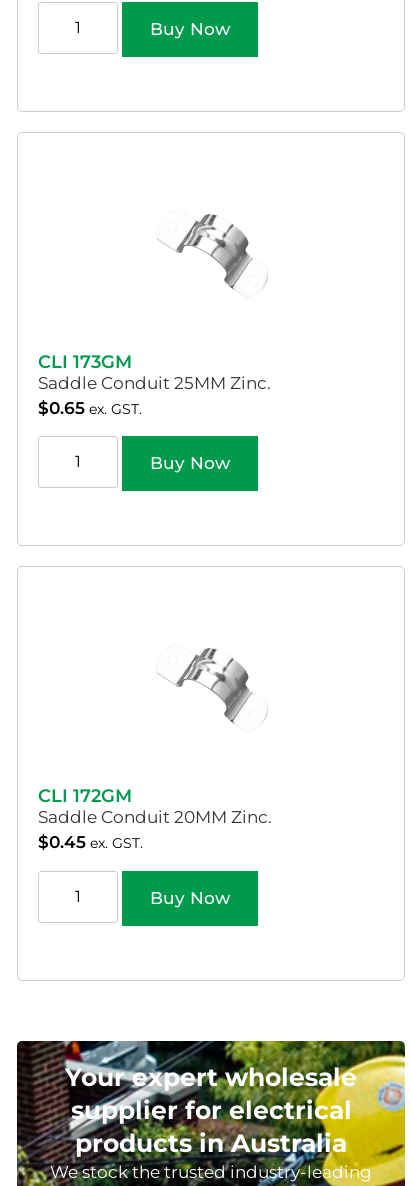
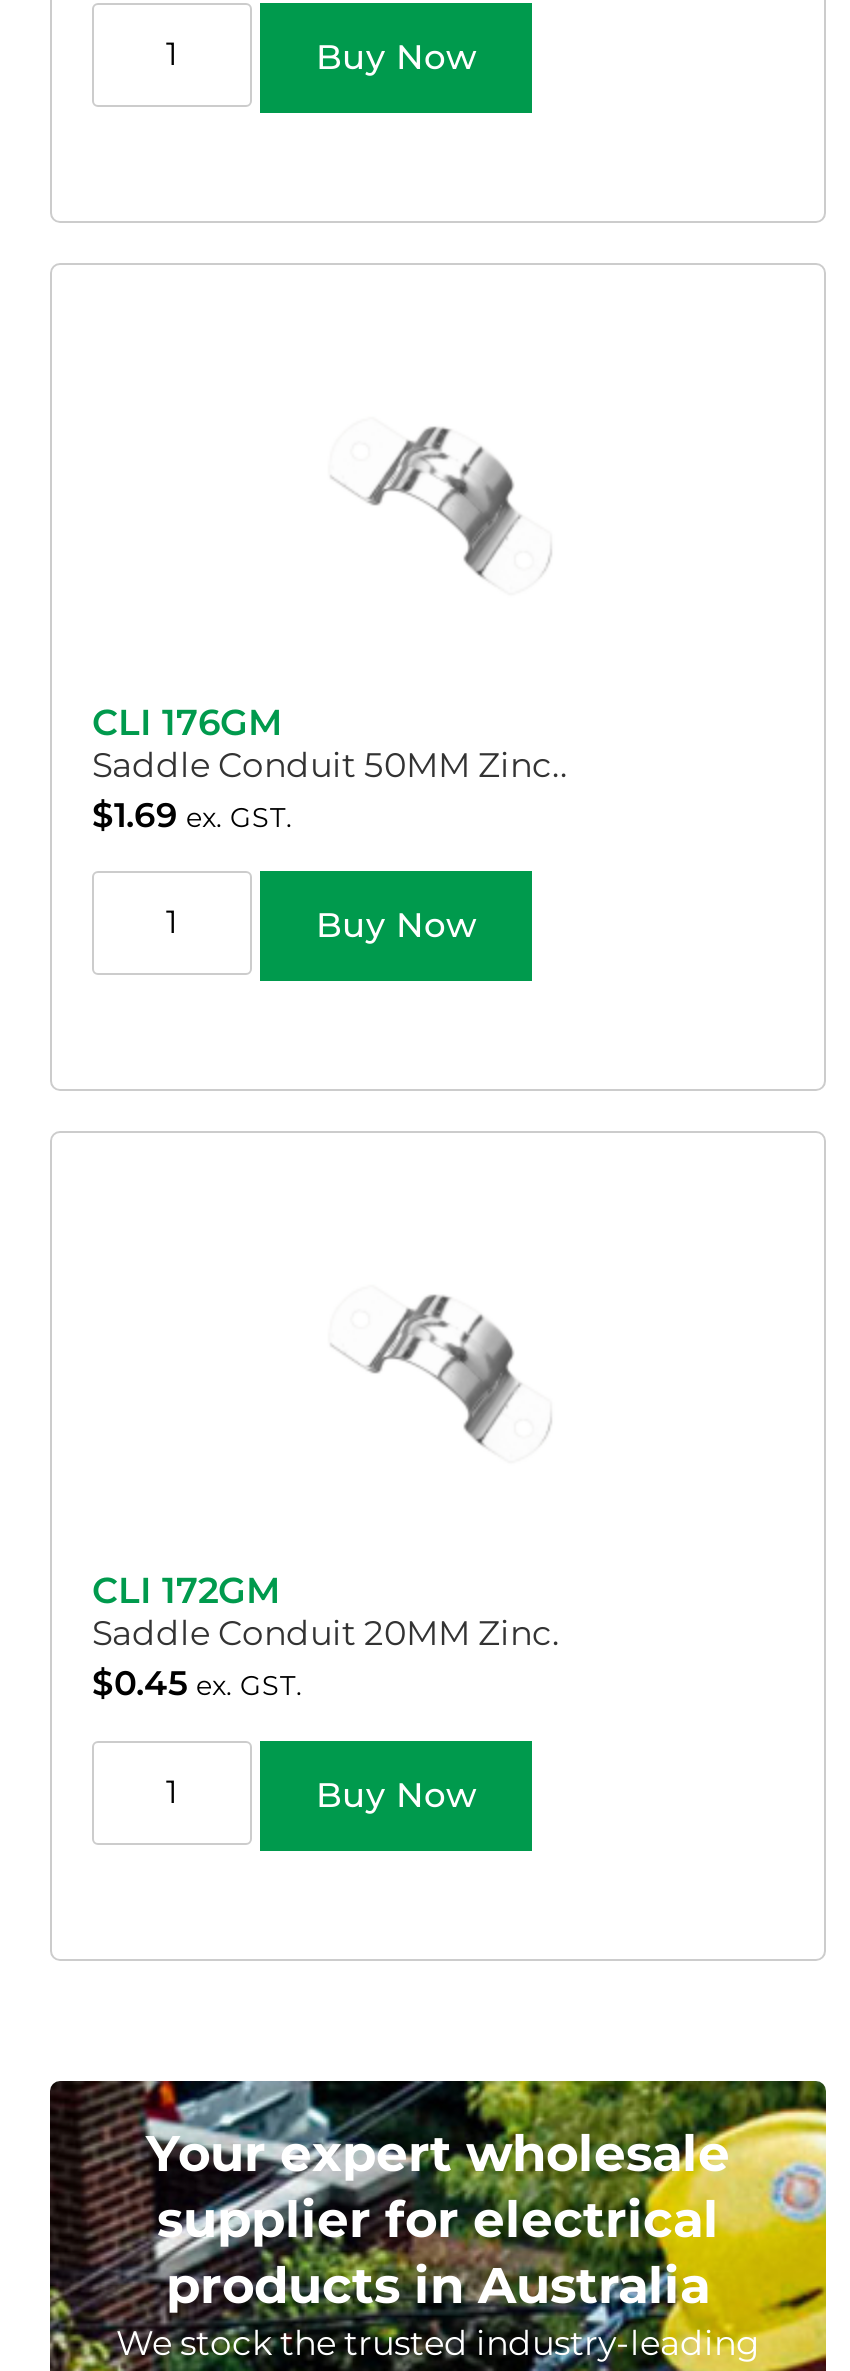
[38,351,132,373] CLI 173GM -> [92,701,282,745] CLI 176GM
[38,373,271,393] Saddle Conduit 25MM Zinc. -> [92,745,568,785] Saddle Conduit 50MM Zinc..
[38,398,142,418] $0.65 ex. GST. -> [92,795,292,835] $1.69 ex. GST.

